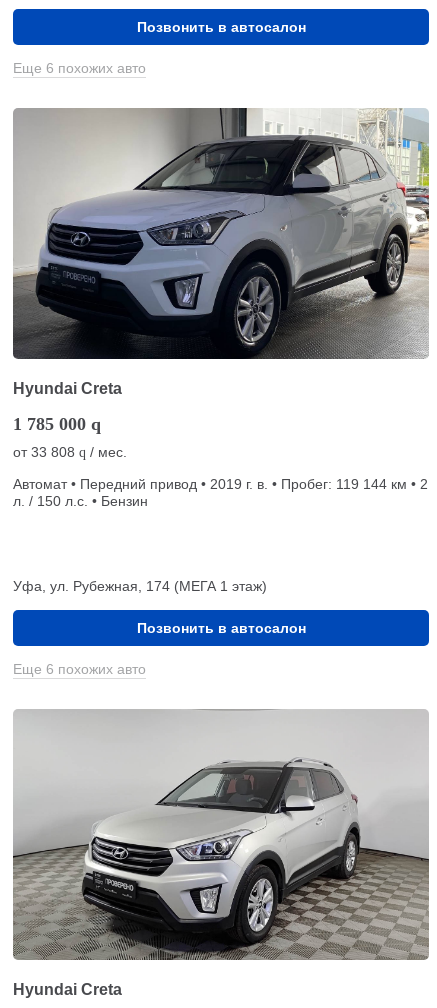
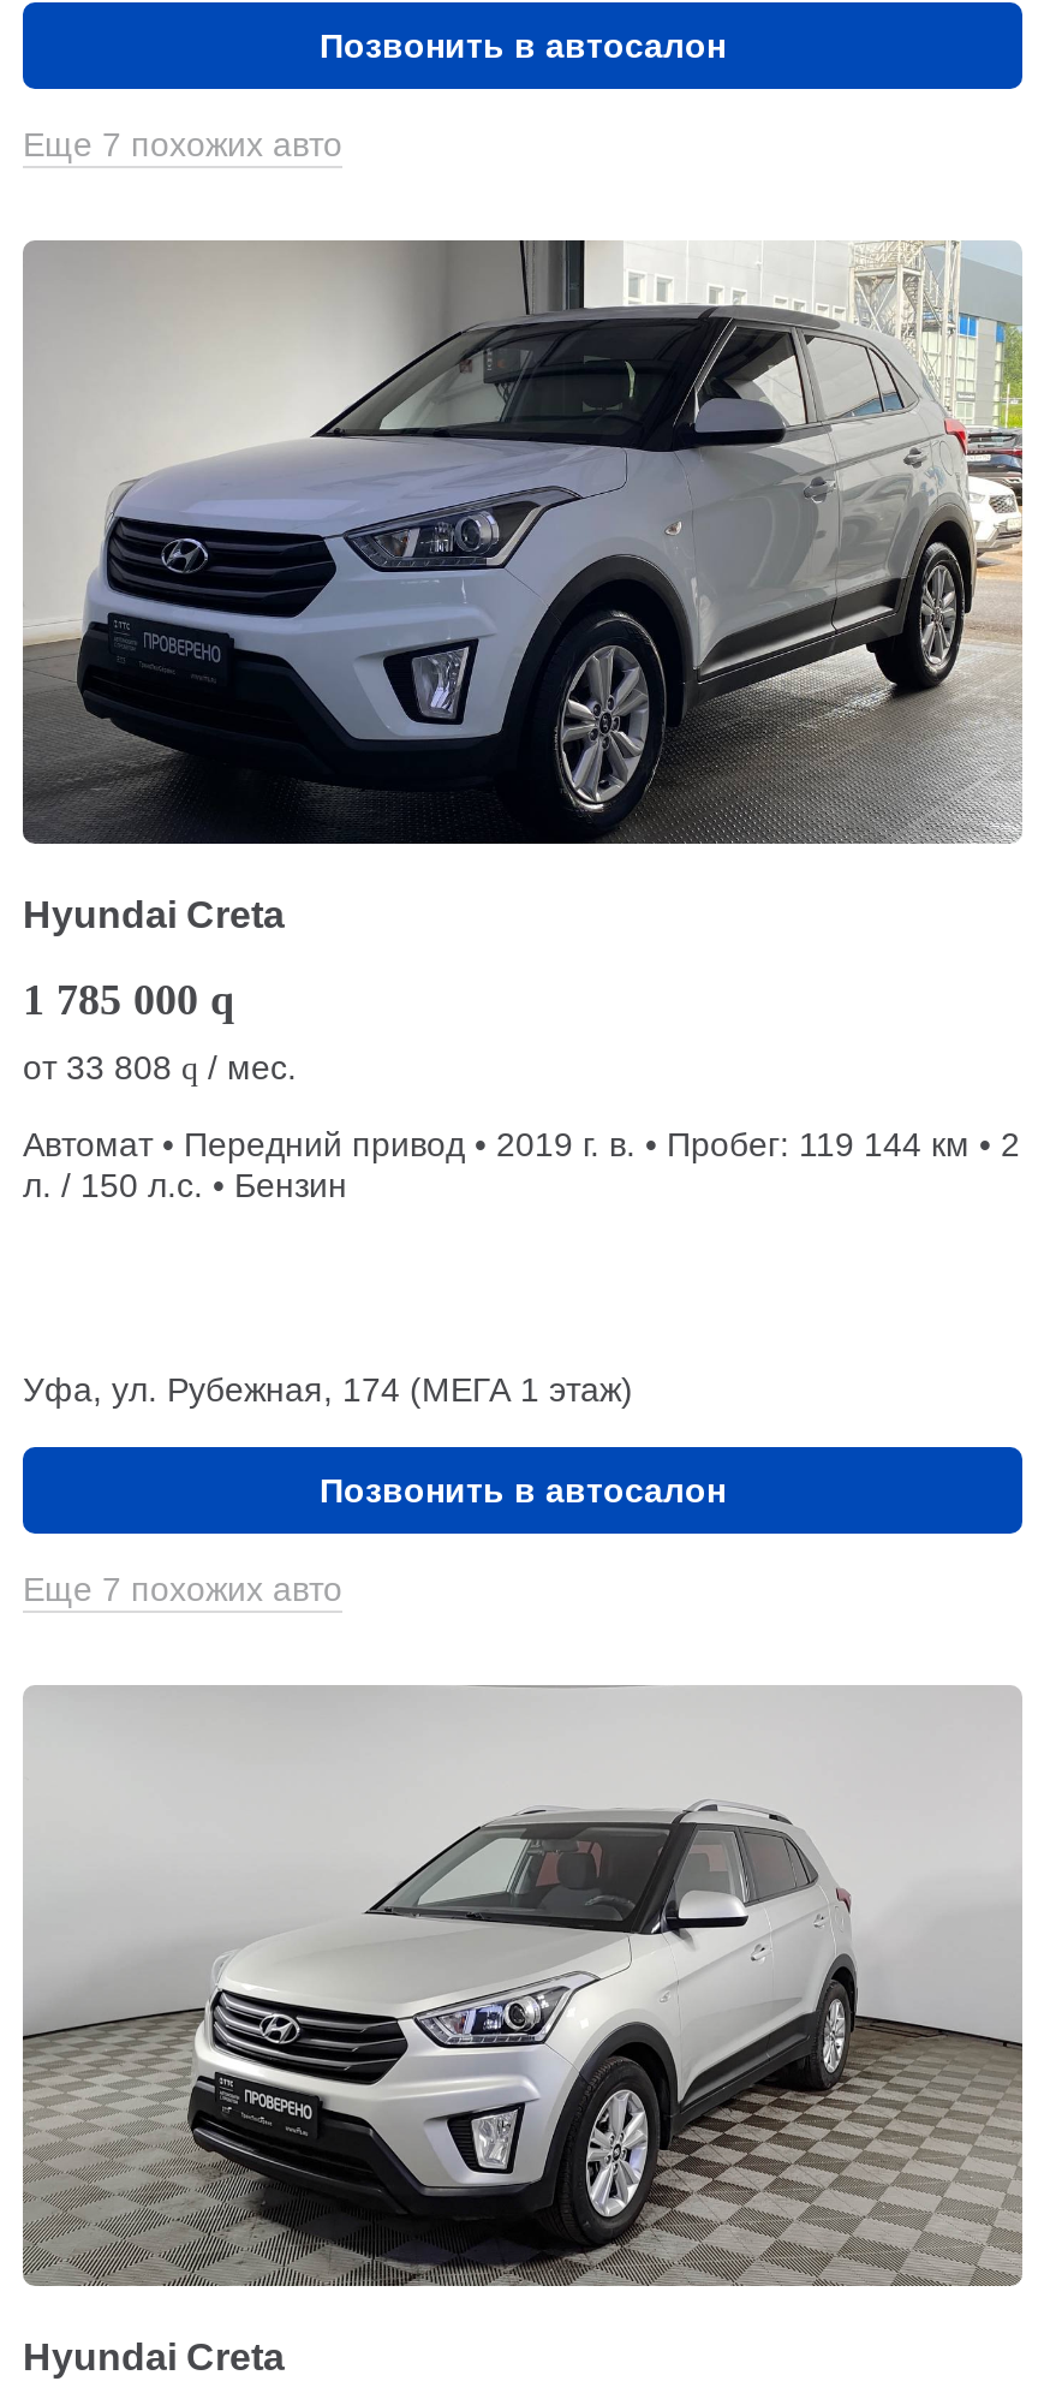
[13,60,146,76] Еще 6 похожих авто -> [23,125,342,163] Еще 7 похожих авто
[13,661,146,677] Еще 6 похожих авто -> [23,1569,342,1607] Еще 7 похожих авто

